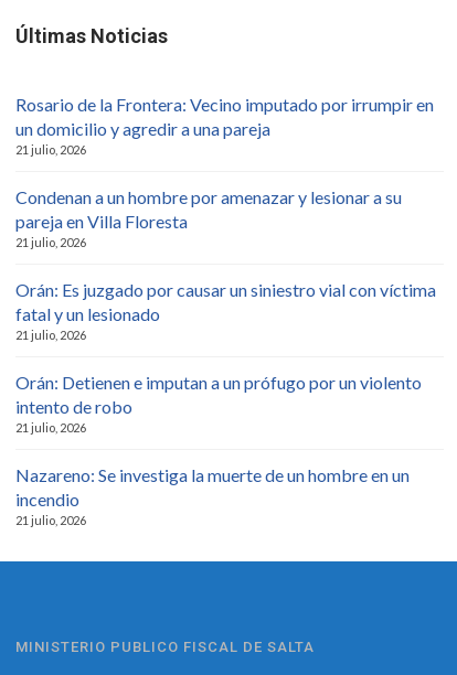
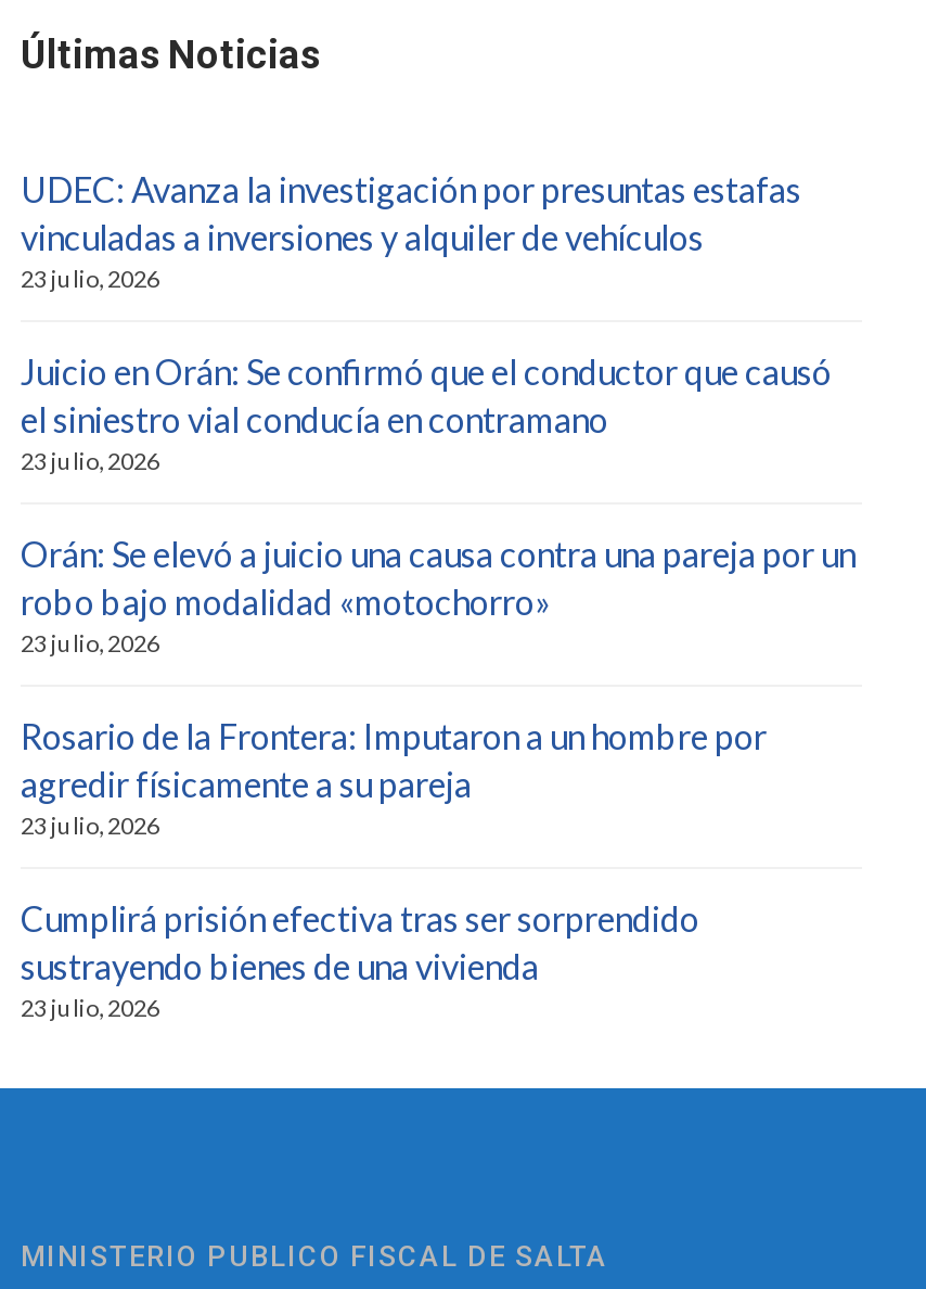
[15,94,434,157] Rosario de la Frontera: Vecino imputado por irrumpir en | un domicilio y agredir a una pareja | 21 julio, 2026 -> [21,169,801,292] UDEC: Avanza la investigación por presuntas estafas | vinculadas a inversiones y alquiler de vehículos | 23 julio, 2026
[15,187,402,249] Condenan a un hombre por amenazar y lesionar a su | pareja en Villa Floresta | 21 julio, 2026 -> [21,351,832,475] Juicio en Orán: Se confirmó que el conductor que causó | el siniestro vial conducía en contramano | 23 julio, 2026
[15,279,436,342] Orán: Es juzgado por causar un siniestro vial con víctima | fatal y un lesionado | 21 julio, 2026 -> [21,533,856,657] Orán: Se elevó a juicio una causa contra una pareja por un | robo bajo modalidad «motochorro» | 23 julio, 2026
[15,372,422,435] Orán: Detienen e imputan a un prófugo por un violento | intento de robo | 21 julio, 2026 -> [21,715,767,839] Rosario de la Frontera: Imputaron a un hombre por | agredir físicamente a su pareja | 23 julio, 2026
[15,465,410,527] Nazareno: Se investiga la muerte de un hombre en un | incendio | 21 julio, 2026 -> [21,898,699,1021] Cumplirá prisión efectiva tras ser sorprendido | sustrayendo bienes de una vivienda | 23 julio, 2026

